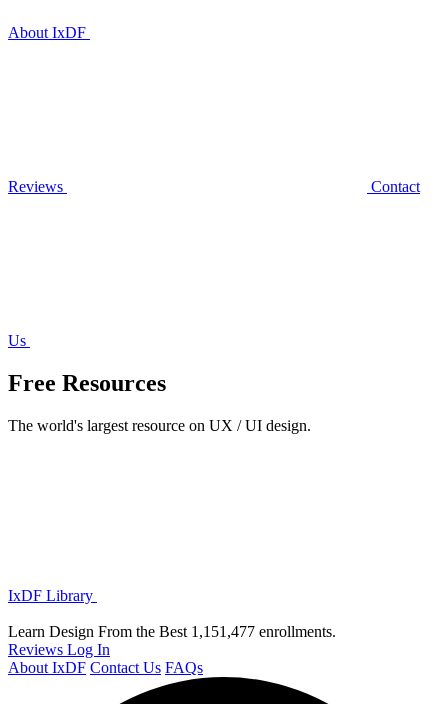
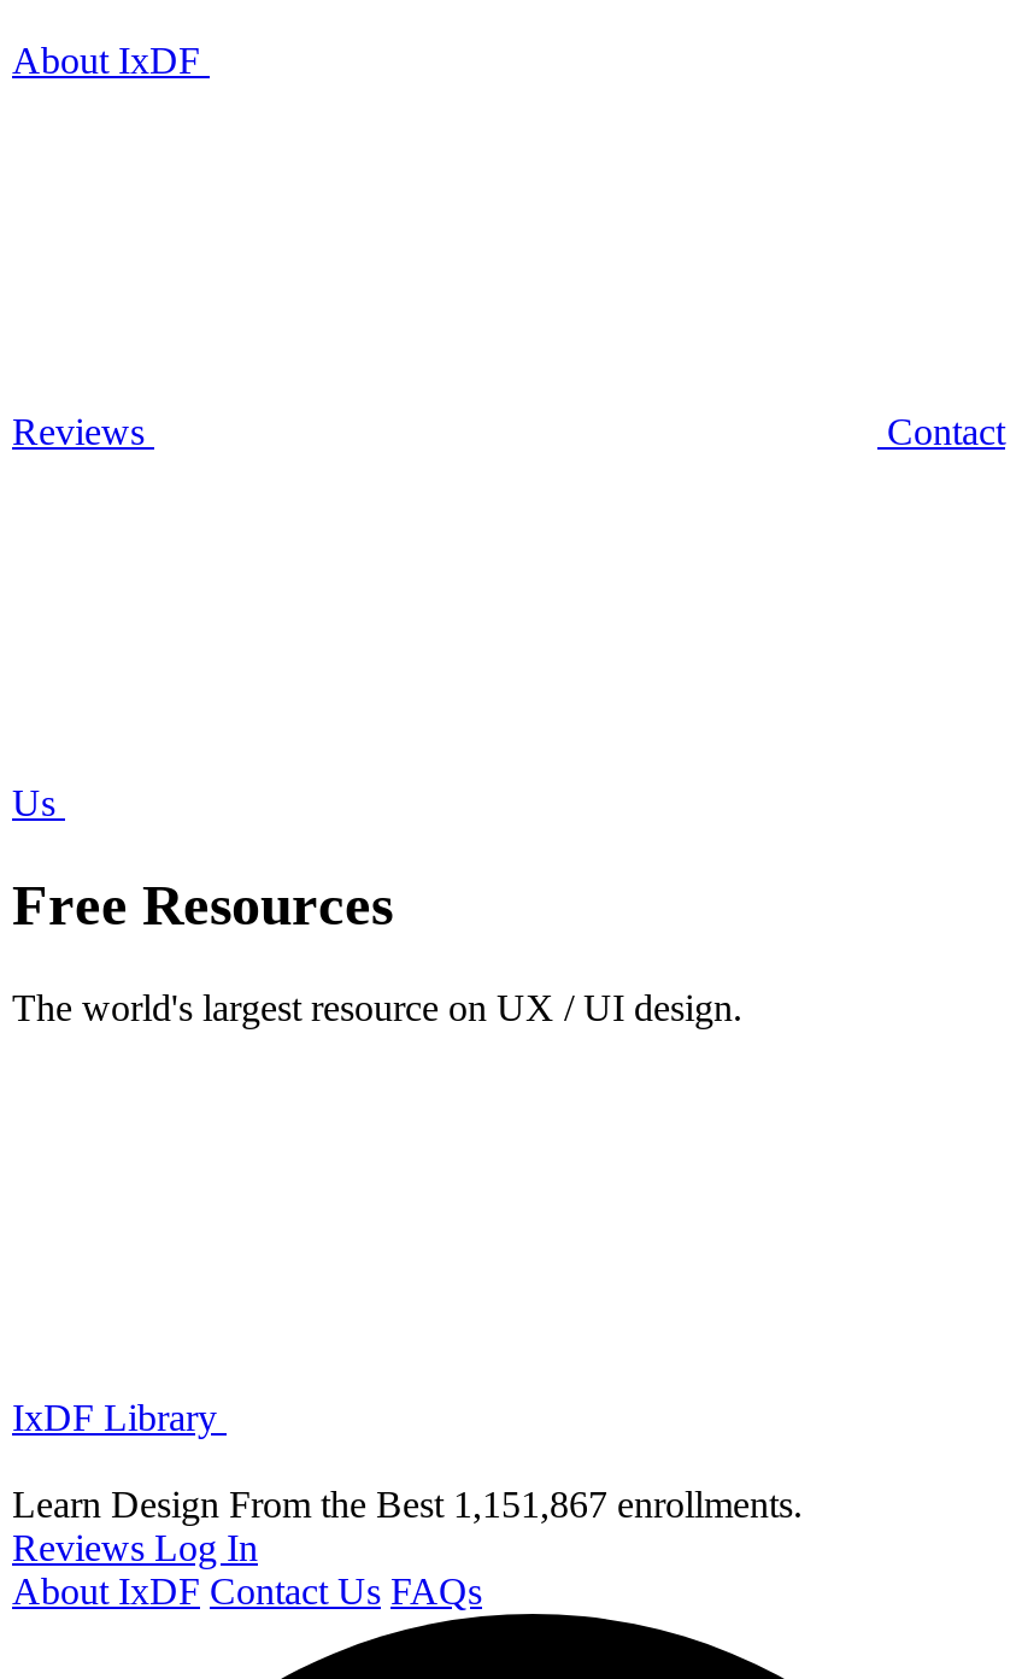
[8,623,336,640] Learn Design From the Best 1,151,477 enrollments. -> [12,1483,803,1524] Learn Design From the Best 1,151,867 enrollments.

